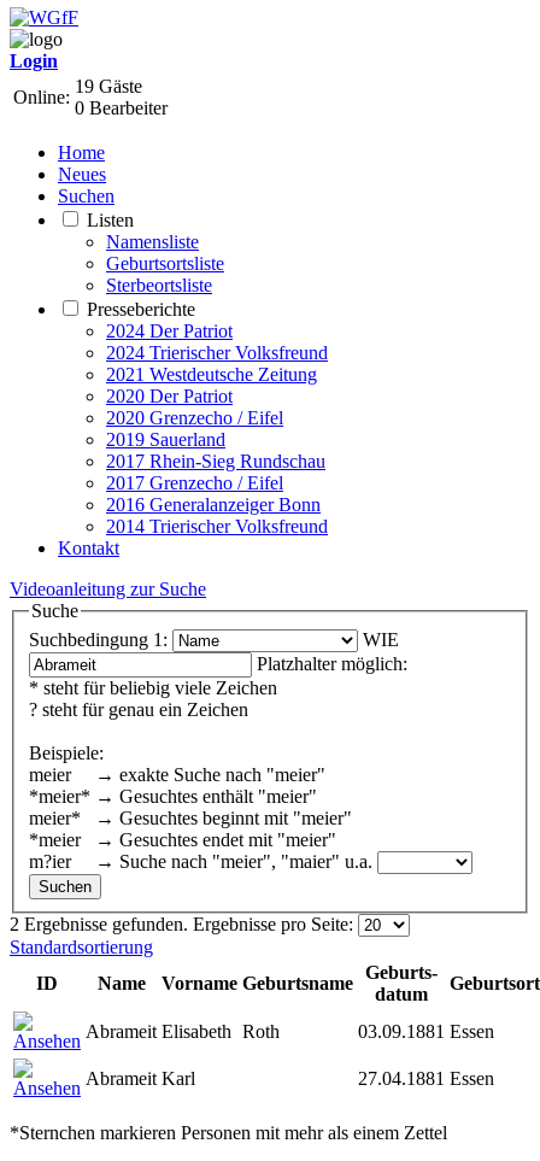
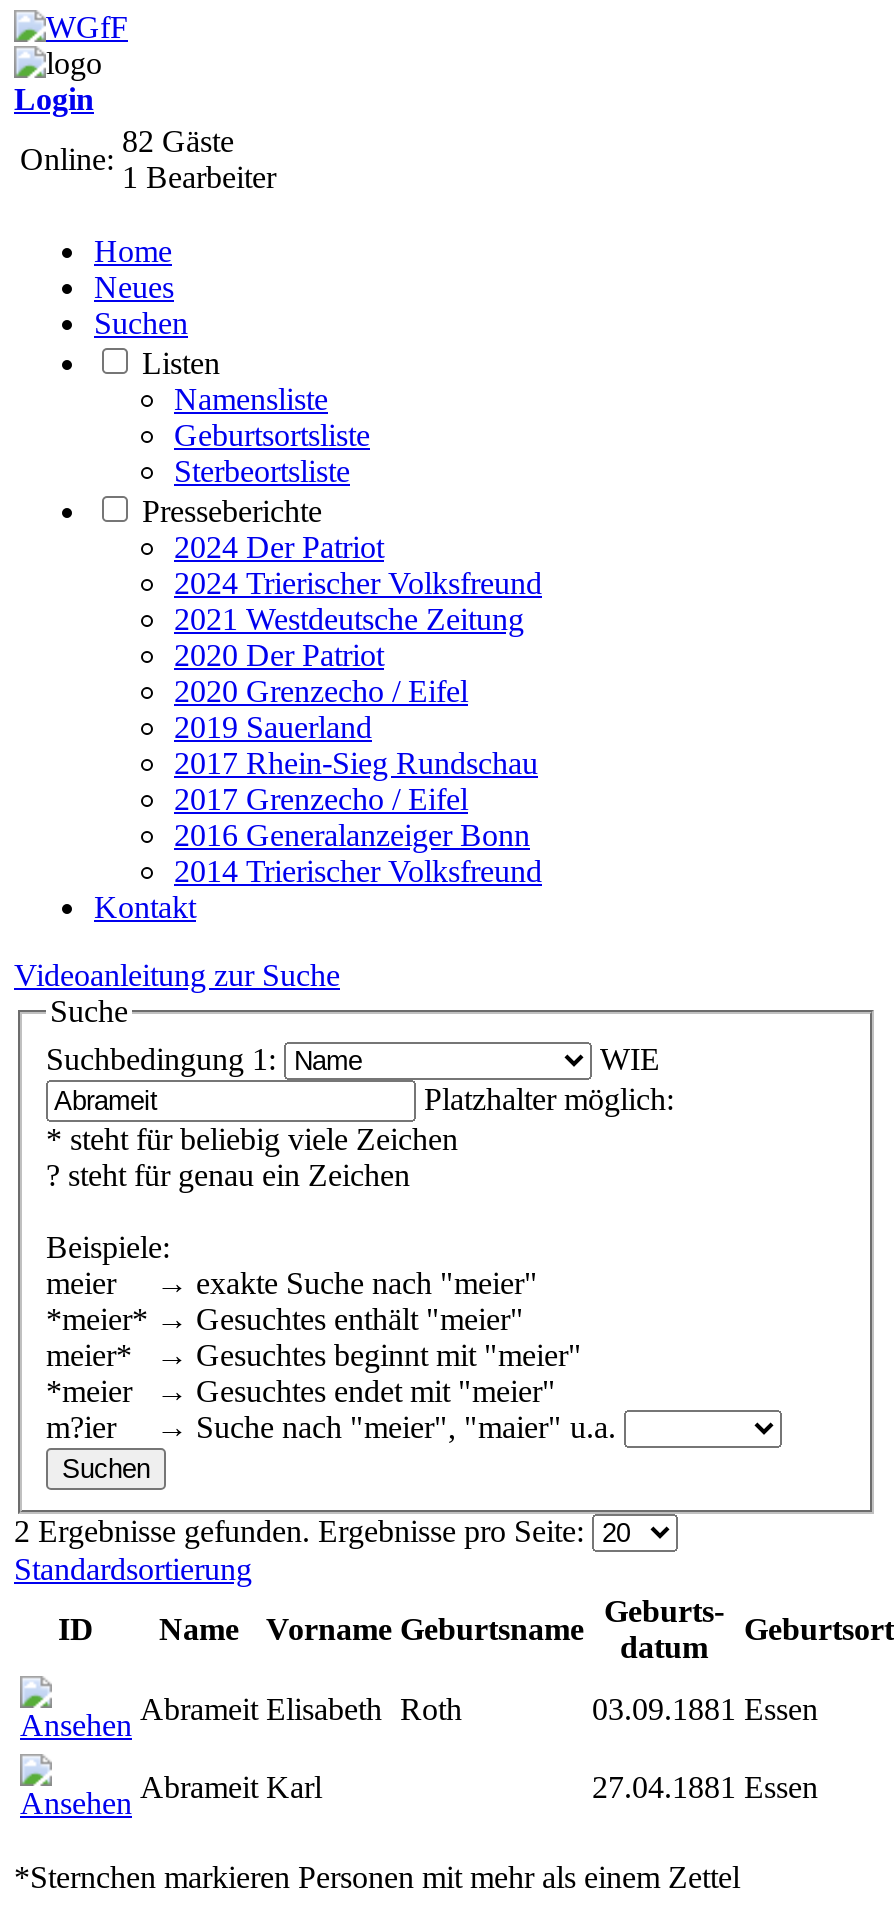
[75,76,142,96] 19 Gäste -> [122,124,234,158] 82 Gäste
[75,98,168,118] 0 Bearbeiter -> [122,160,276,194] 1 Bearbeiter

